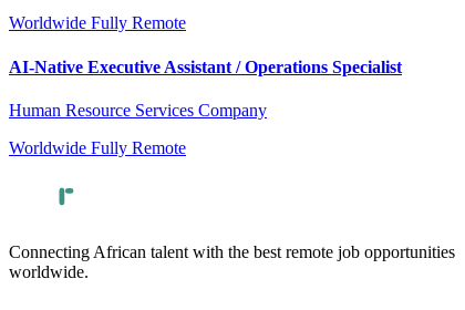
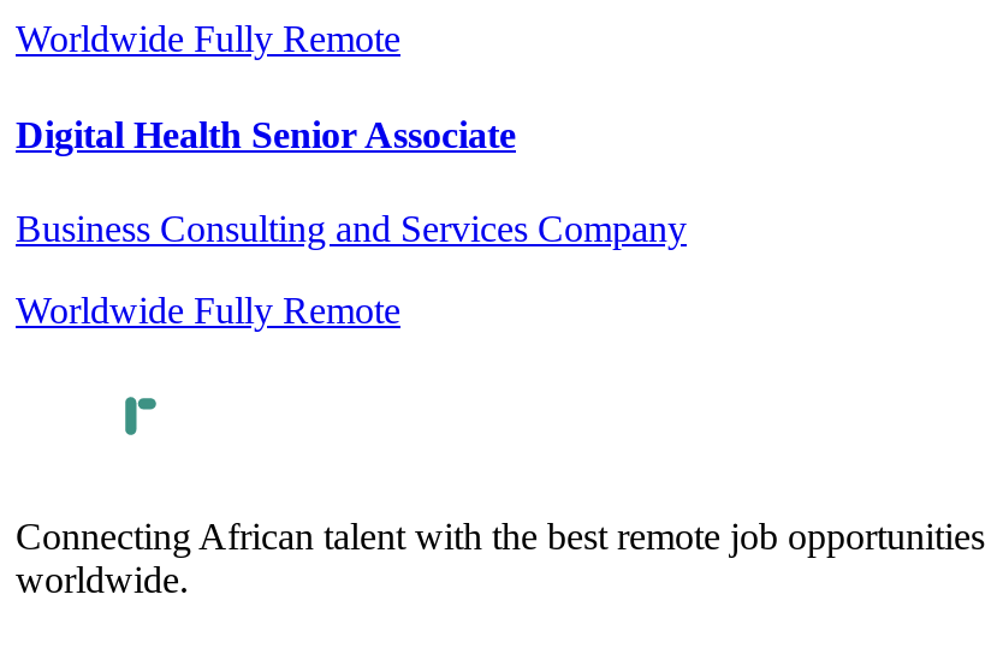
[9,57,402,76] AI-Native Executive Assistant / Operations Specialist -> [16,113,516,154] Digital Health Senior Associate
[9,101,267,119] Human Resource Services Company -> [16,208,687,248] Business Consulting and Services Company

